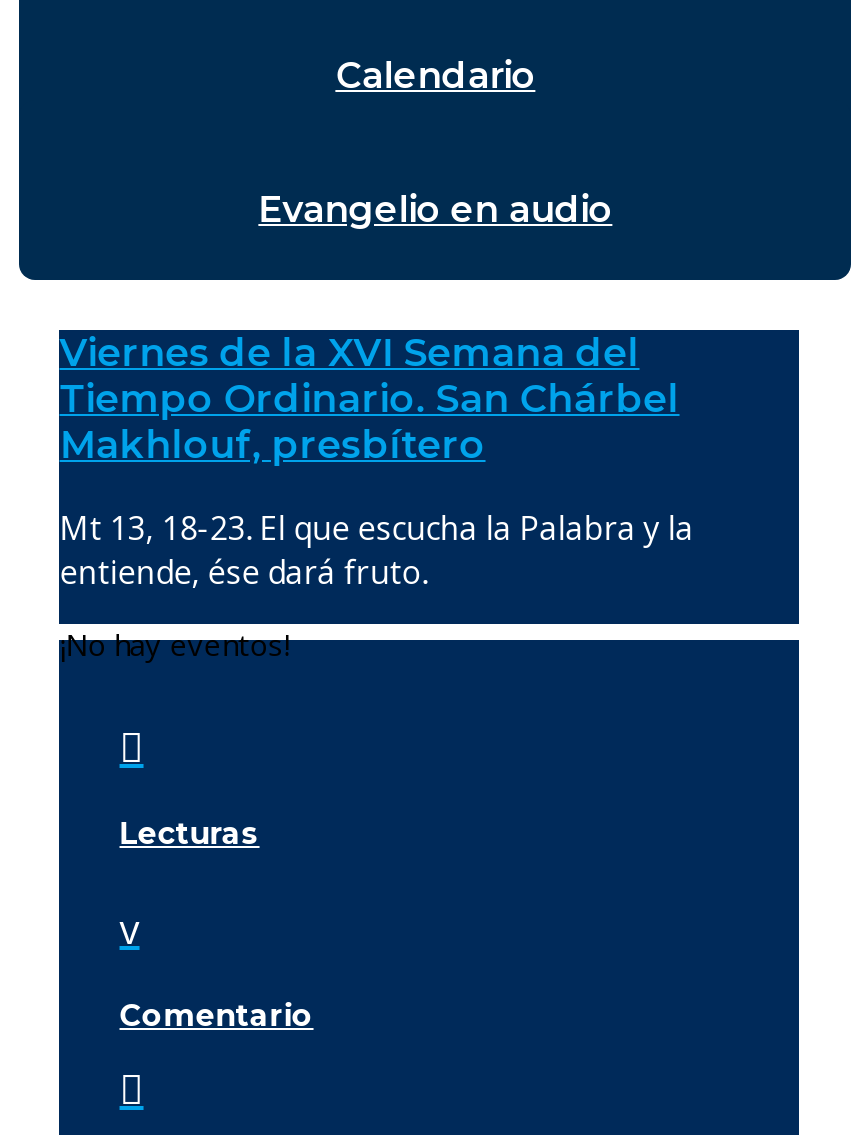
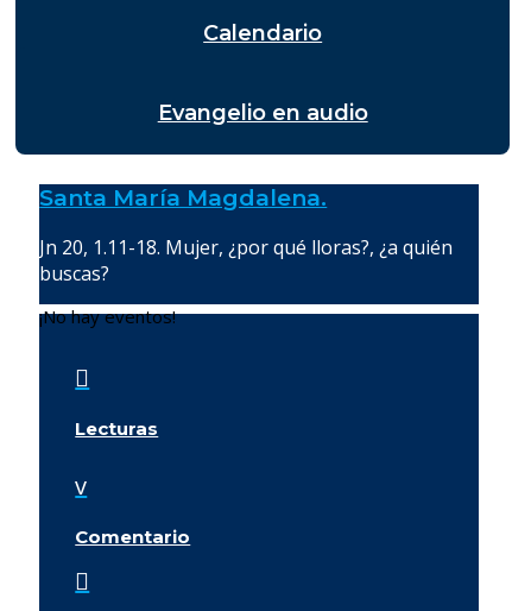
[60,330,680,468] Viernes de la XVI Semana del | Tiempo Ordinario. San Chárbel | Makhlouf, presbítero -> [40,184,327,212] Santa María Magdalena.
[60,506,694,594] Mt 13, 18-23. El que escucha la Palabra y la | entiende, ése dará fruto. -> [40,234,453,286] Jn 20, 1.11-18. Mujer, ¿por qué lloras?, ¿a quién | buscas?

